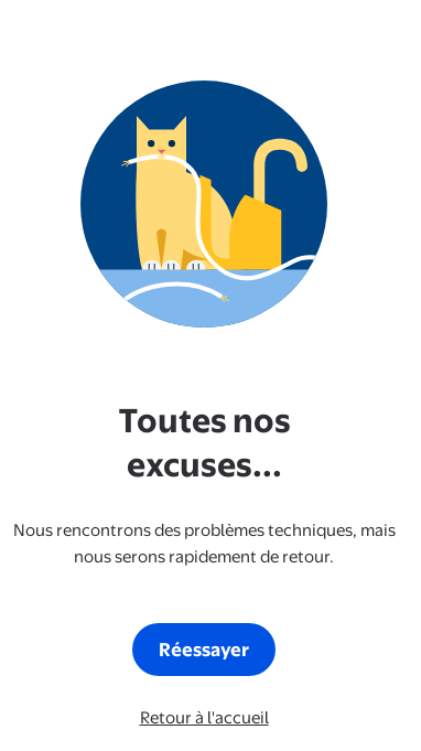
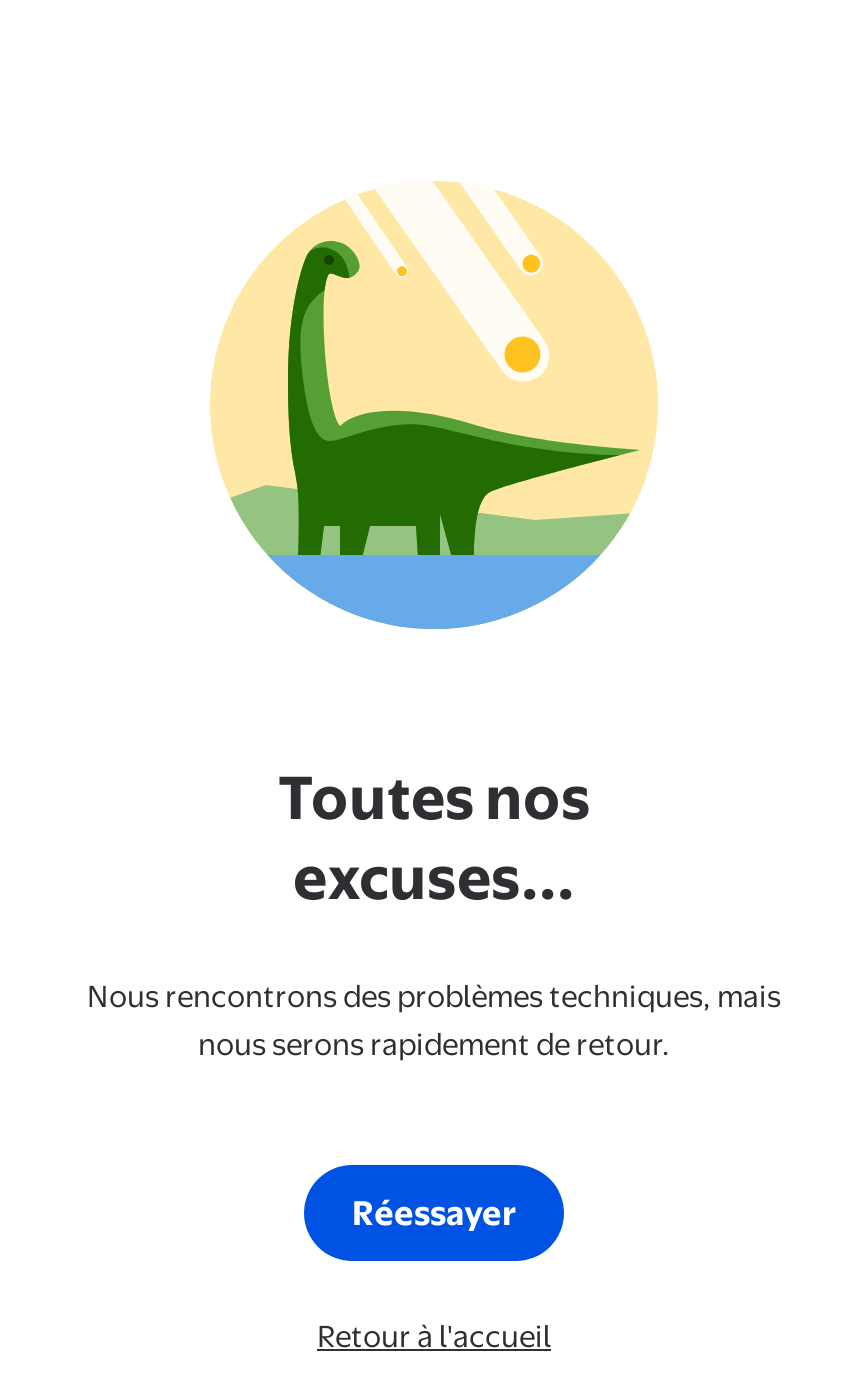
[79,79,328,303] [image] -> [210,181,658,583] [image]

